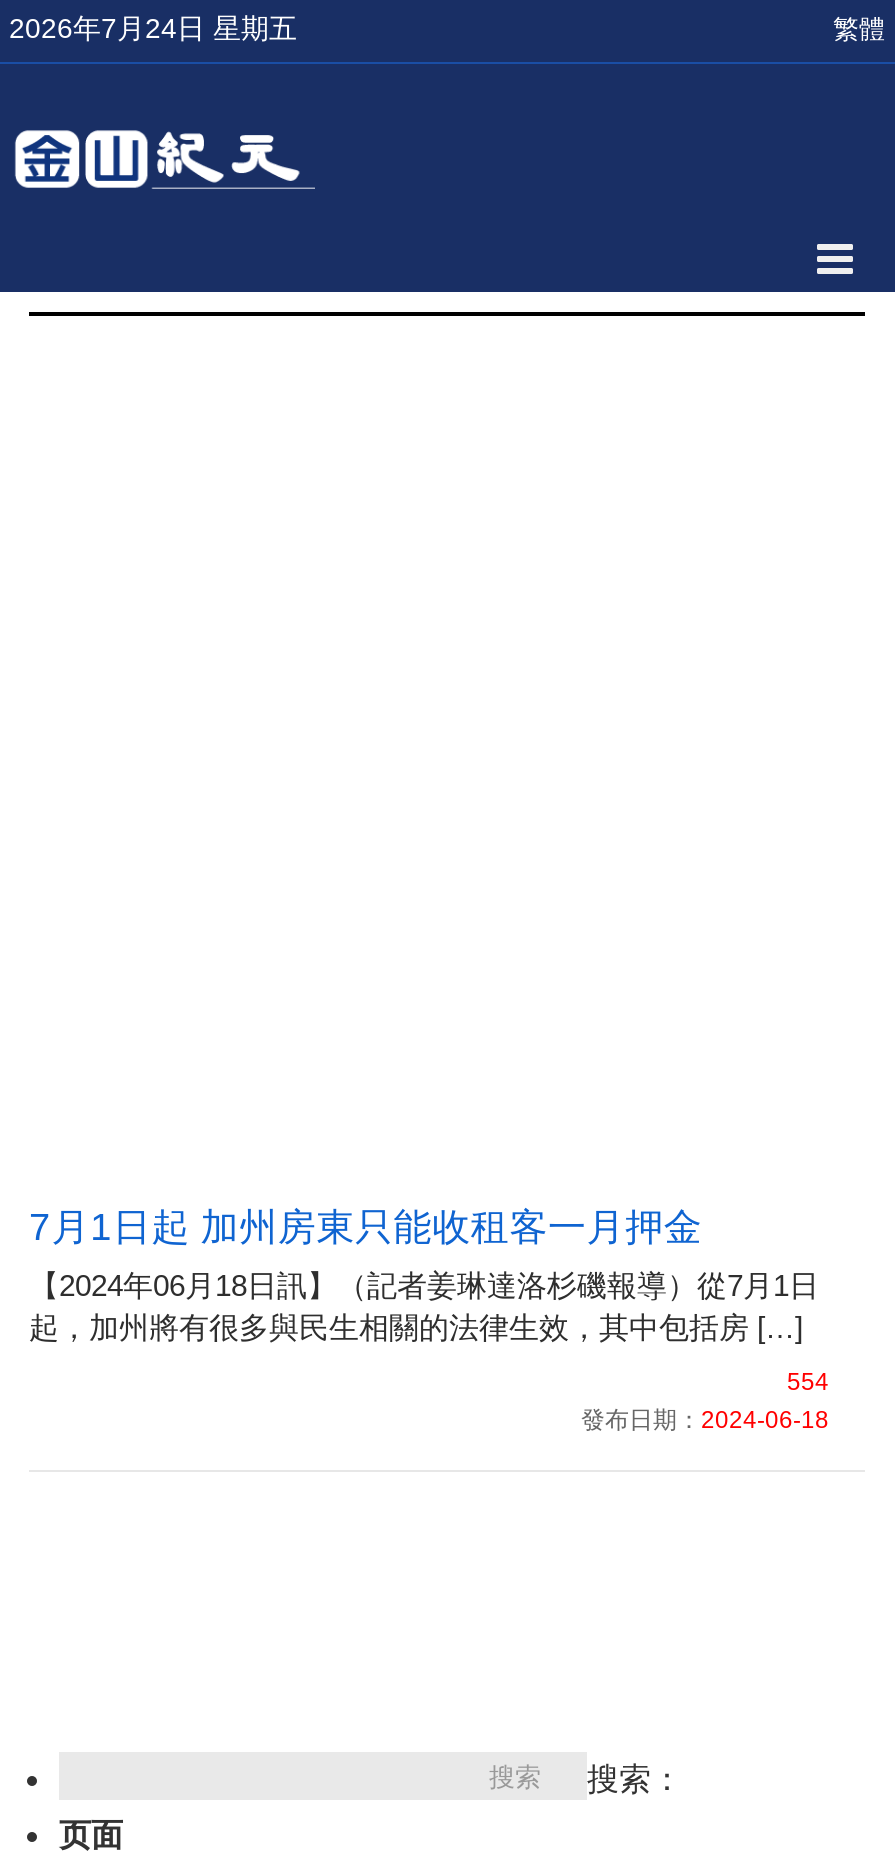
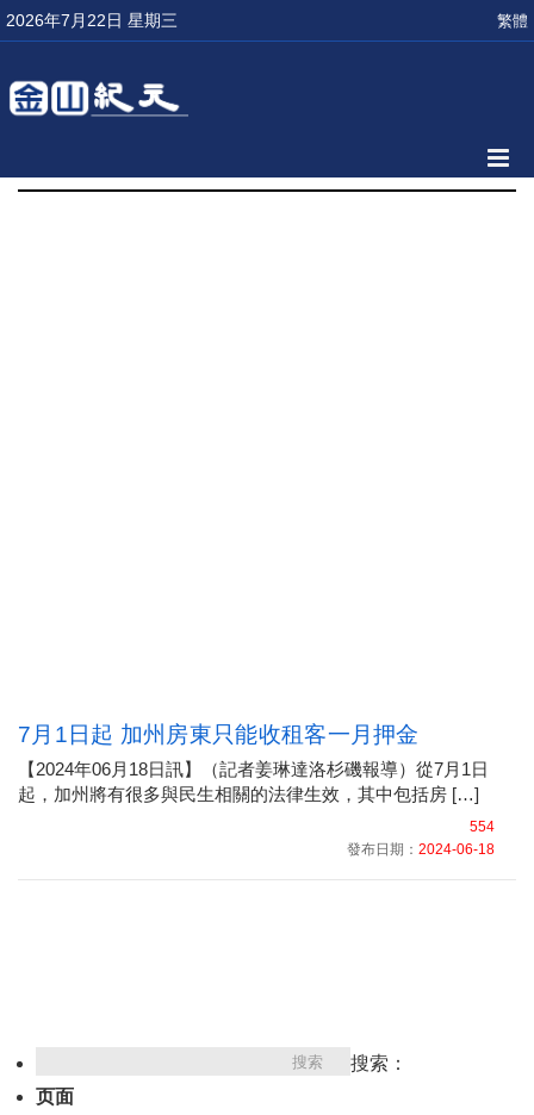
[9,12,297,44] 2026年7月24日 星期五 -> [6,11,178,30] 2026年7月22日 星期三

